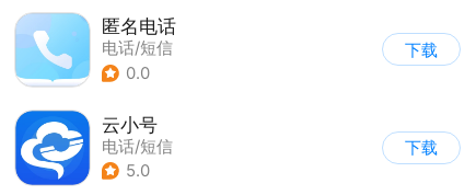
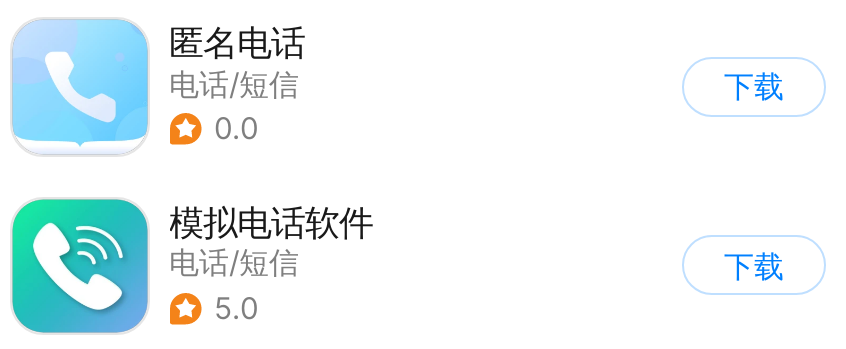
[15,110,157,185] [image] | 云小号 -> [12,198,373,332] [image] | 模拟电话软件

